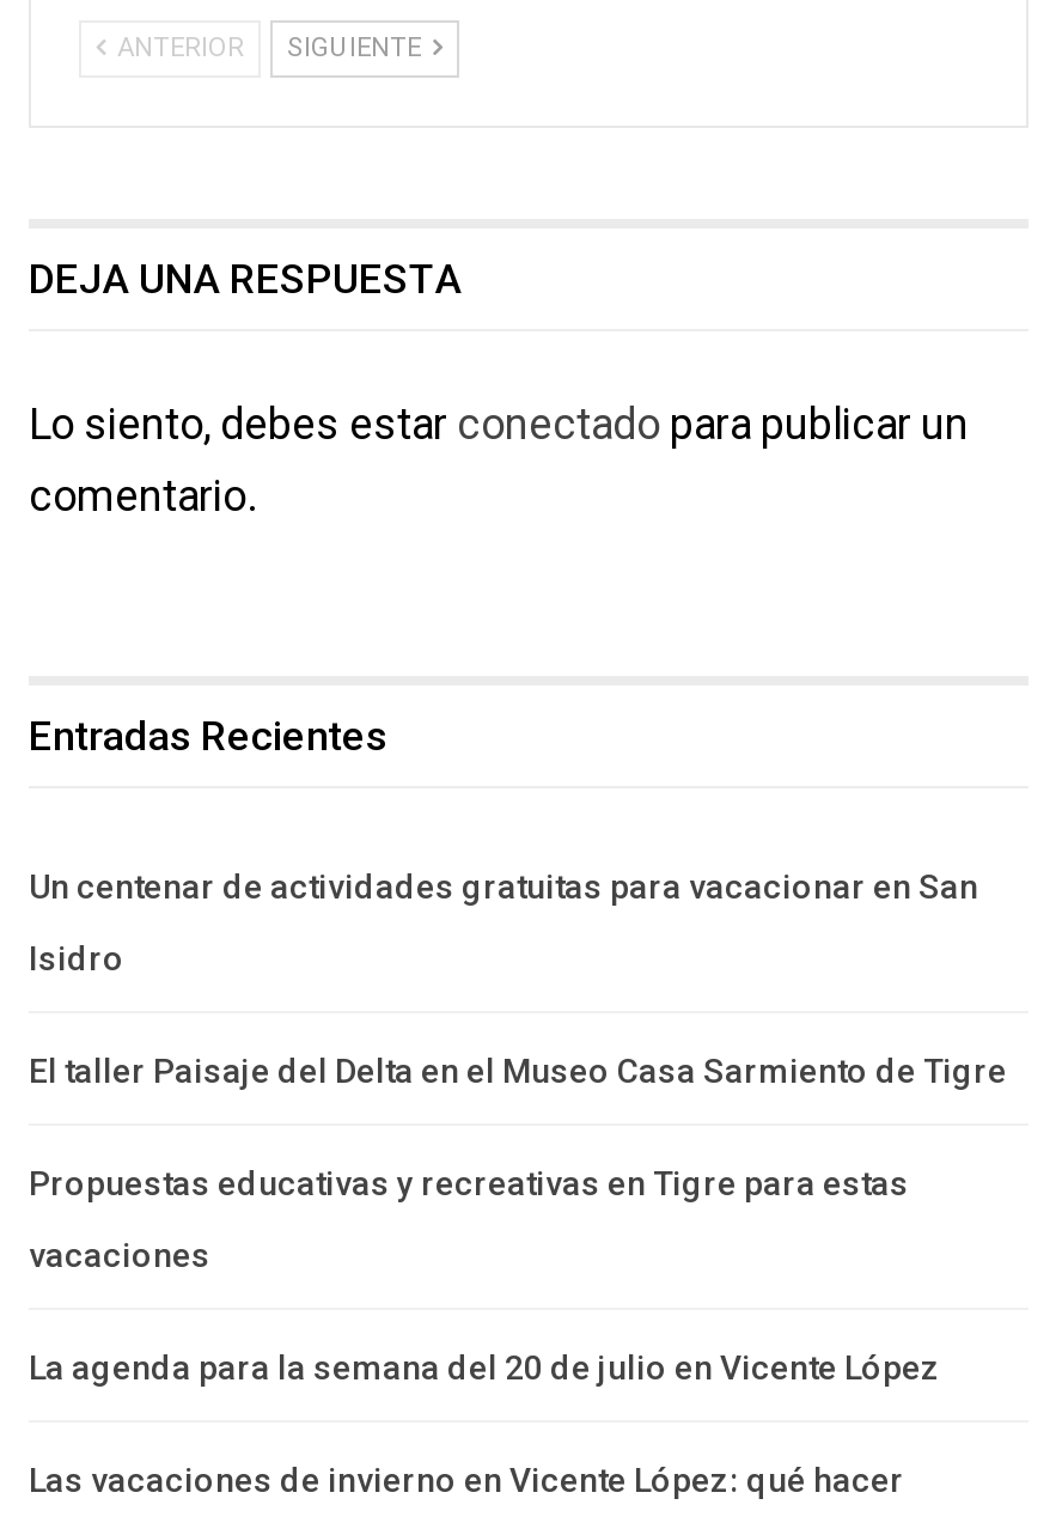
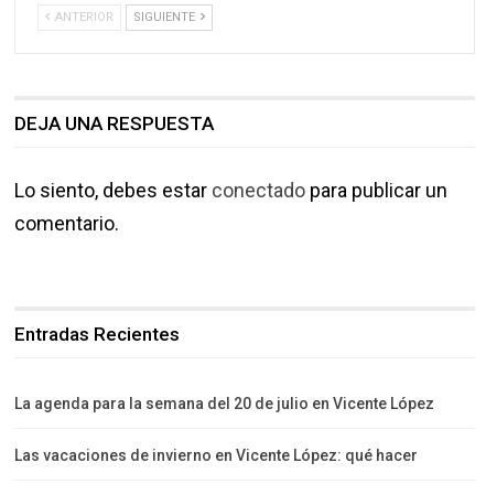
[29,866,1007,1273] Un centenar de actividades gratuitas para vacacionar en San | Isidro | El taller Paisaje del Delta en el Museo Casa Sarmiento de Tigre | Propuestas educativas y recreativas en Tigre para estas | vacaciones -> none

